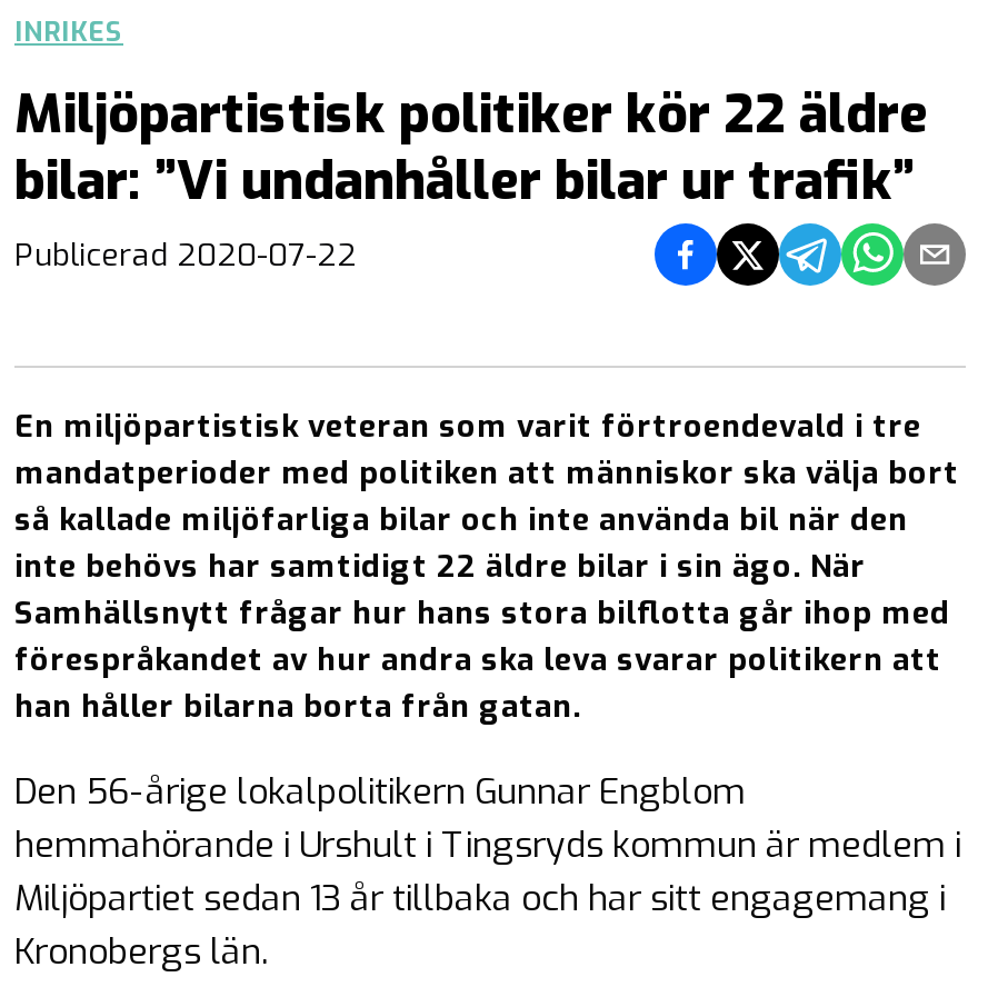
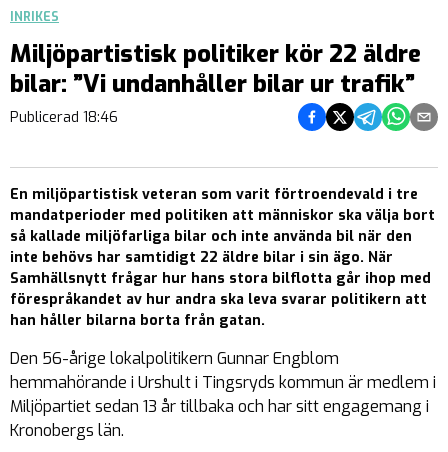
[14,233,357,276] Publicerad 2020-07-22 -> [10,107,118,126] Publicerad 18:46

